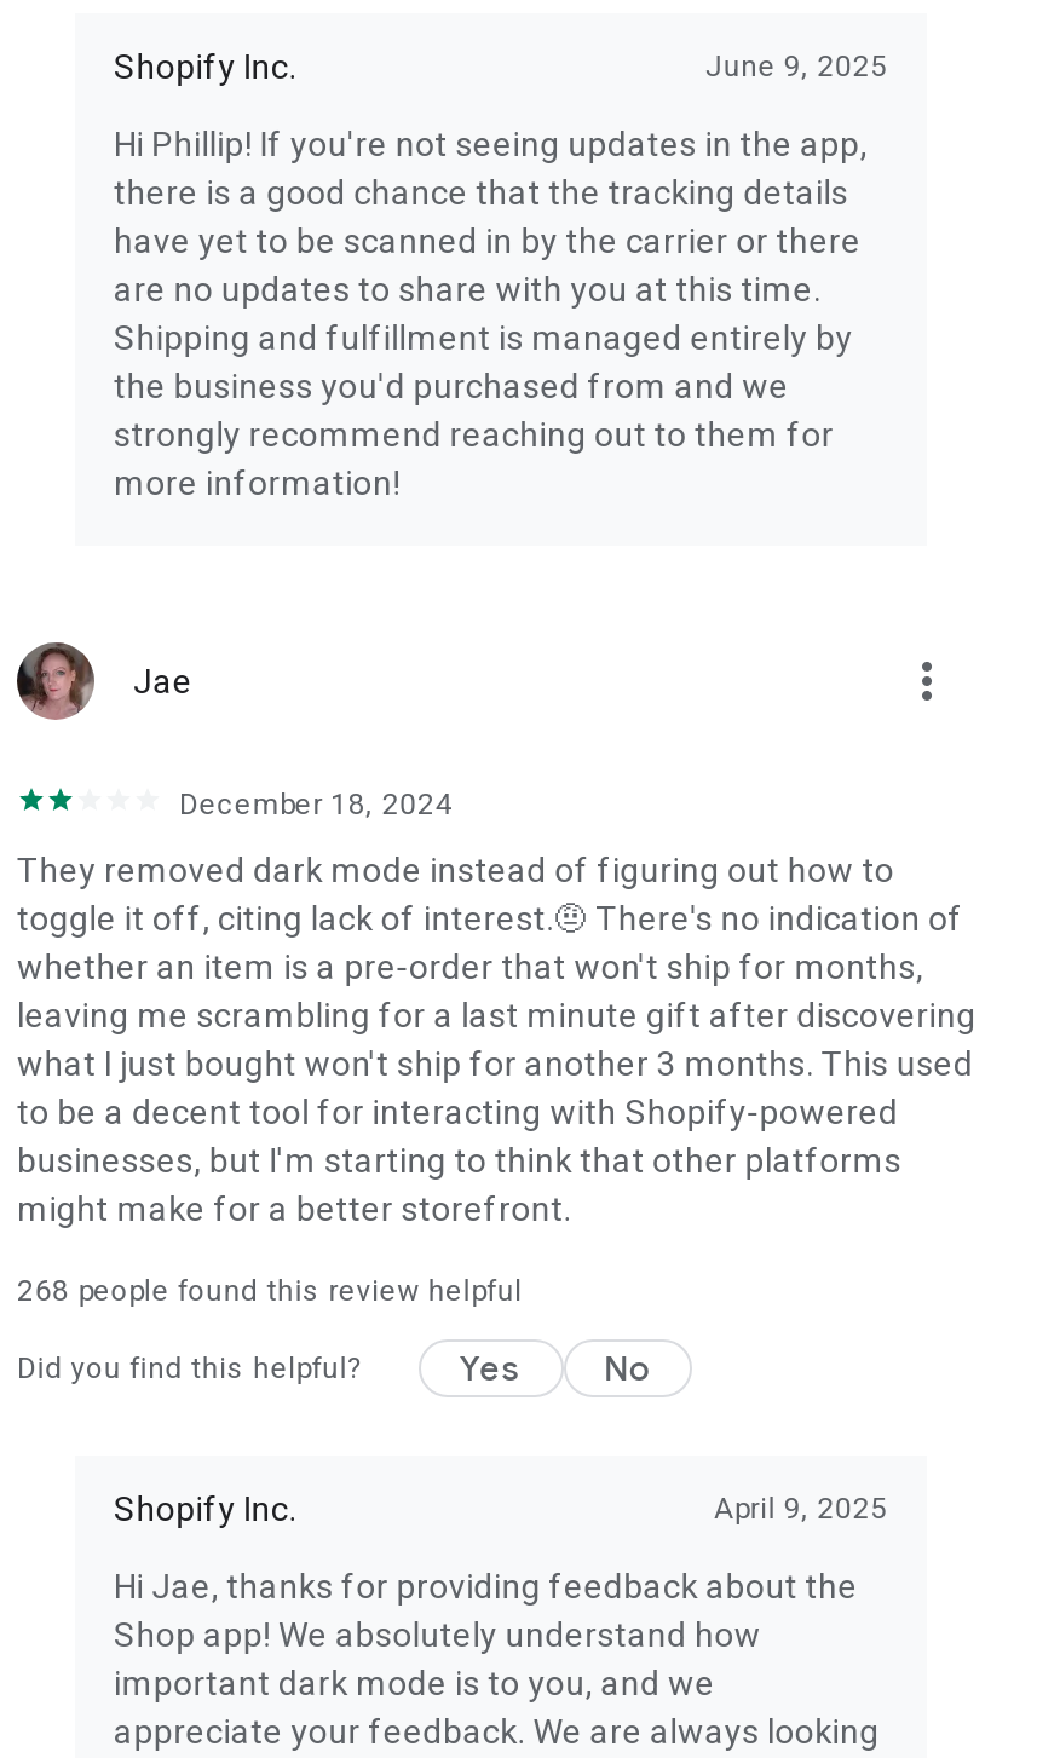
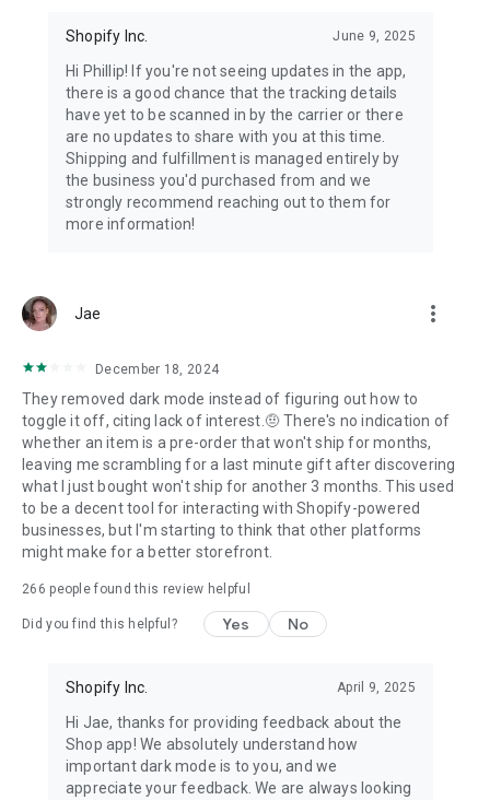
[17,1274,522,1308] 268 people found this review helpful -> [22,581,250,597] 266 people found this review helpful

